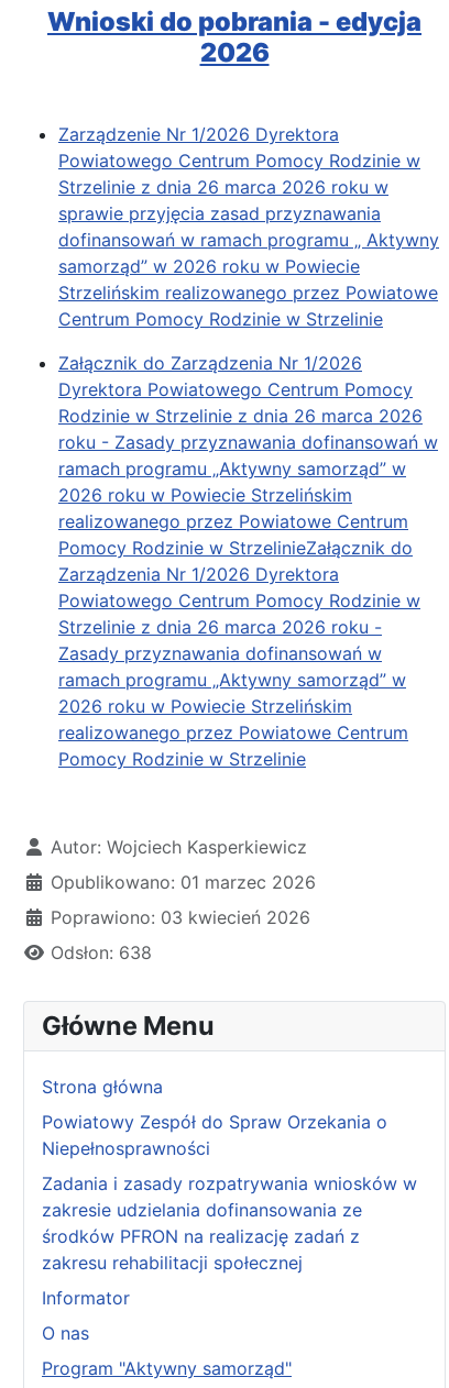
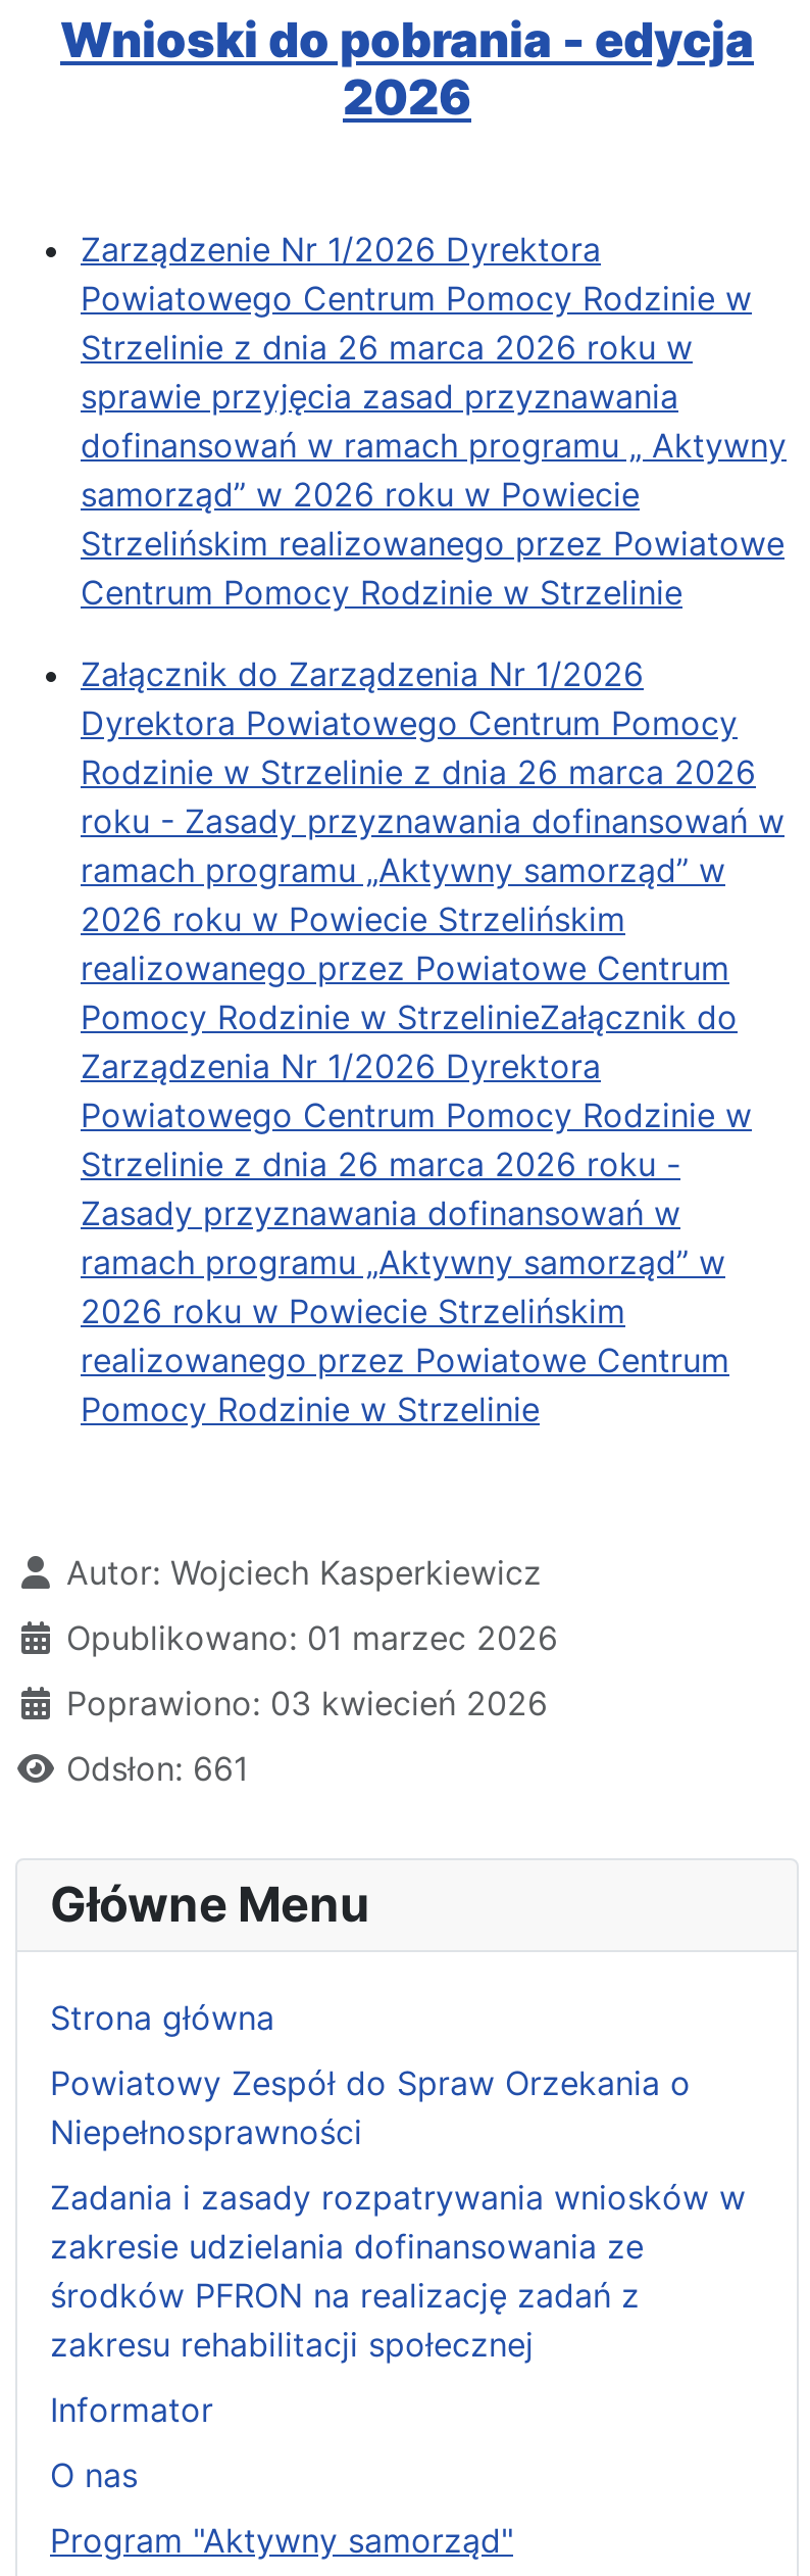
[51,941,152,963] Odsłon: 638 -> [66,1747,248,1788] Odsłon: 661

